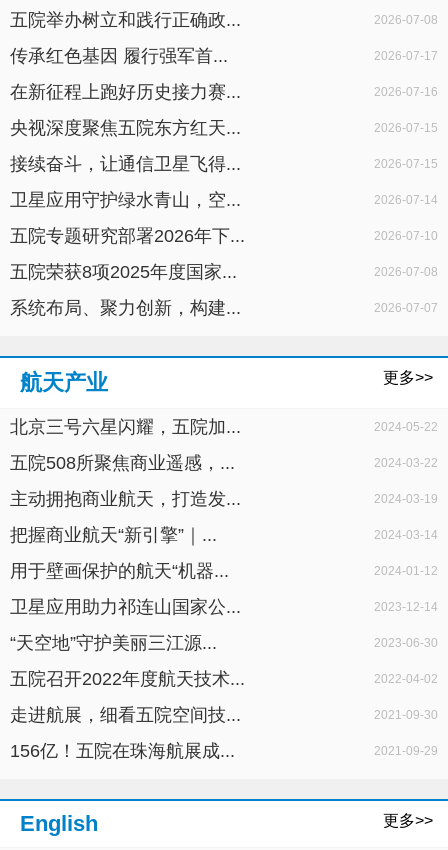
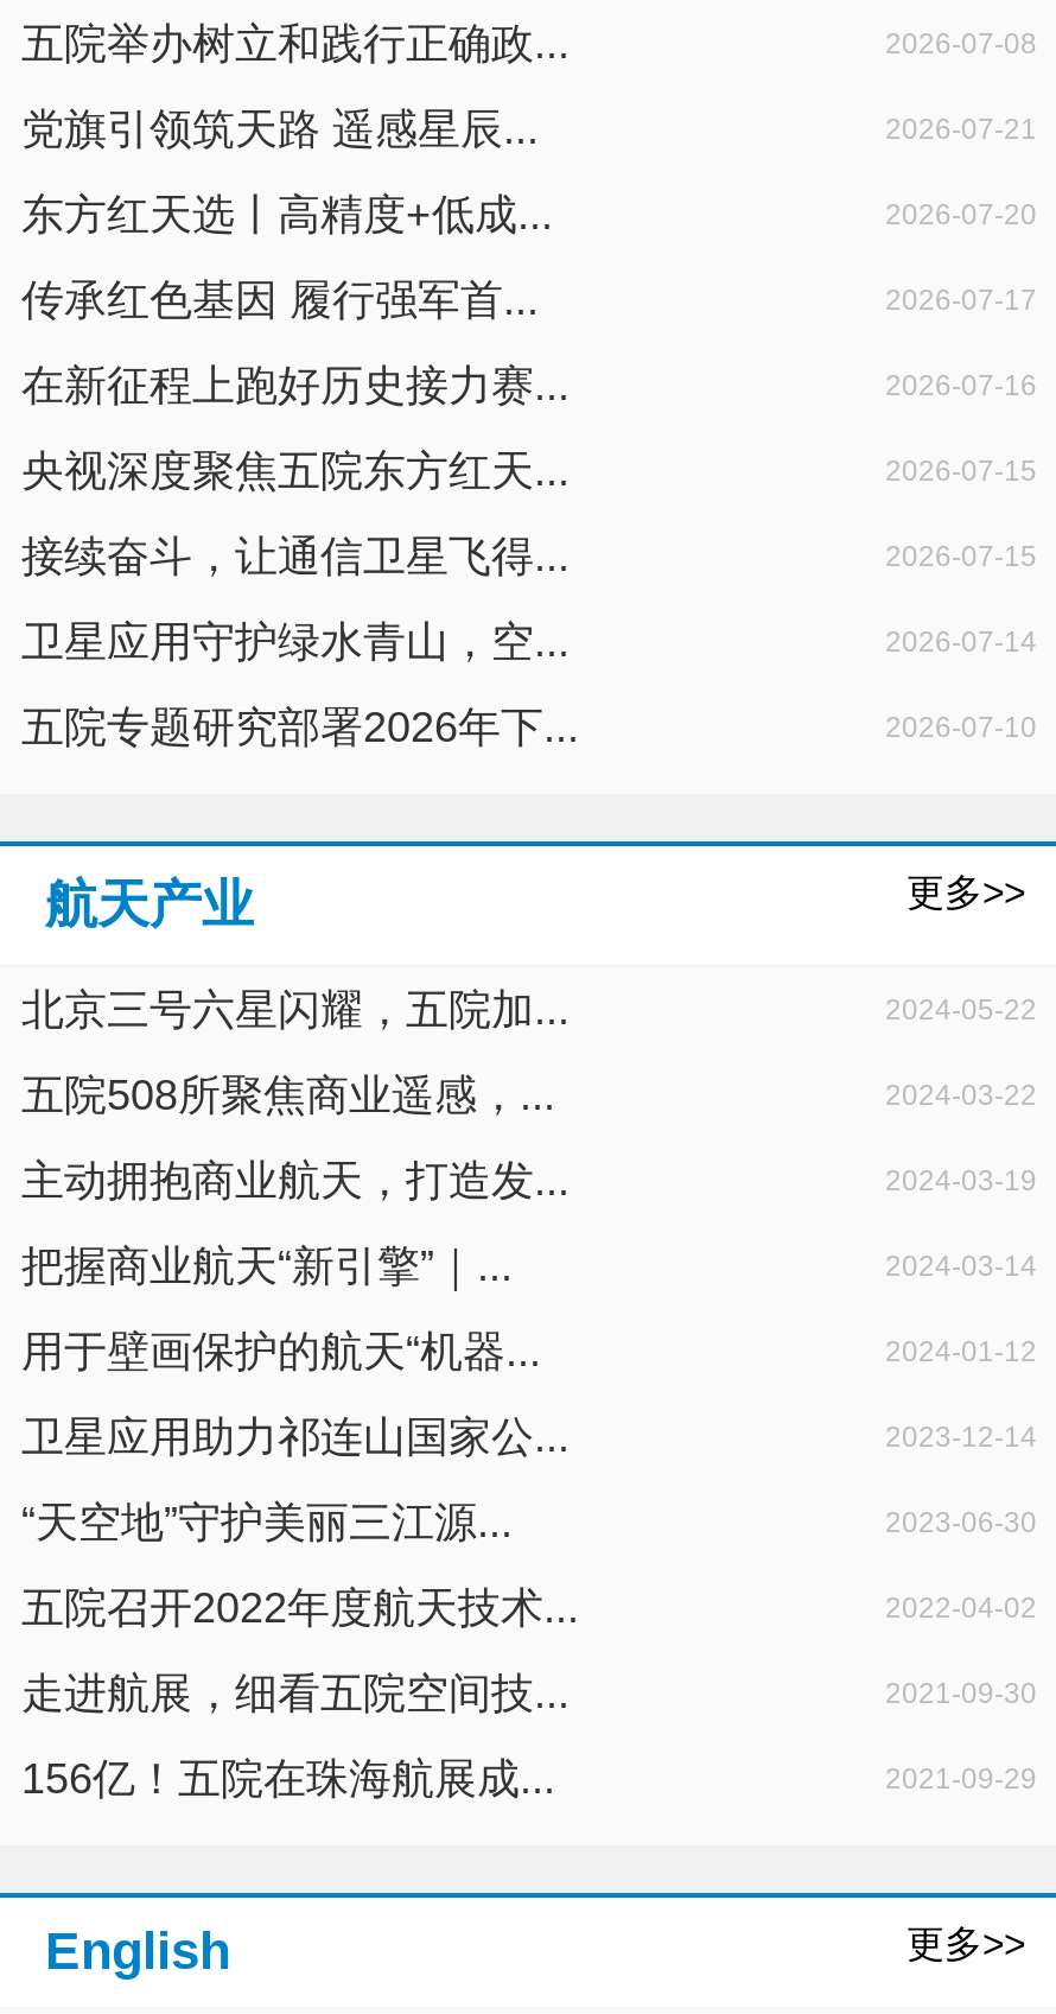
none -> [21,106,1037,239] 党旗引领筑天路 遥感星辰... | 2026-07-21 | 东方红天选丨高精度+低成... | 2026-07-20
moved [10,46,438,246] -> [21,277,1037,751]: 传承红色基因 履行强军首... | 2026-07-17 | 在新征程上跑好历史接力赛... | ... | 五院专题研究部署2026年下... | 2026-07-10
[10,262,438,318] 五院荣获8项2025年度国家... | 2026-07-08 | 系统布局、聚力创新，构建... | 2026-07-07 -> none

